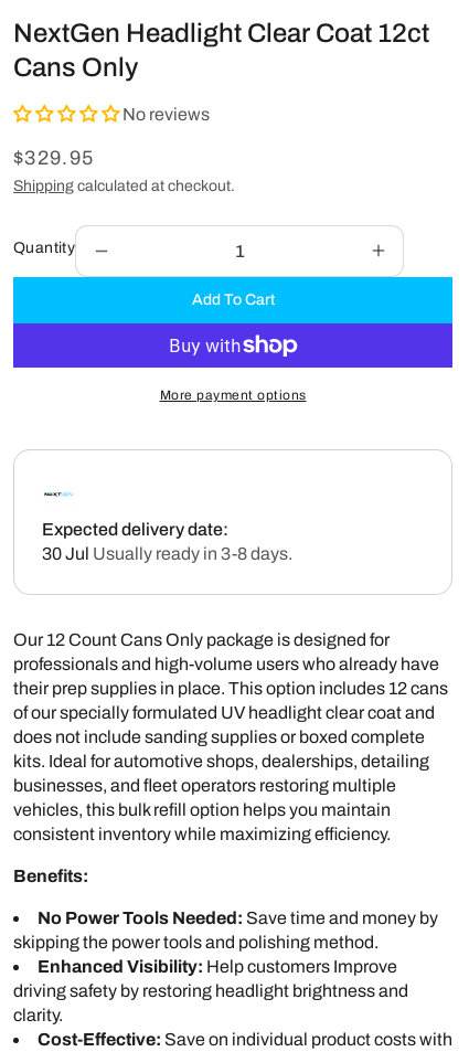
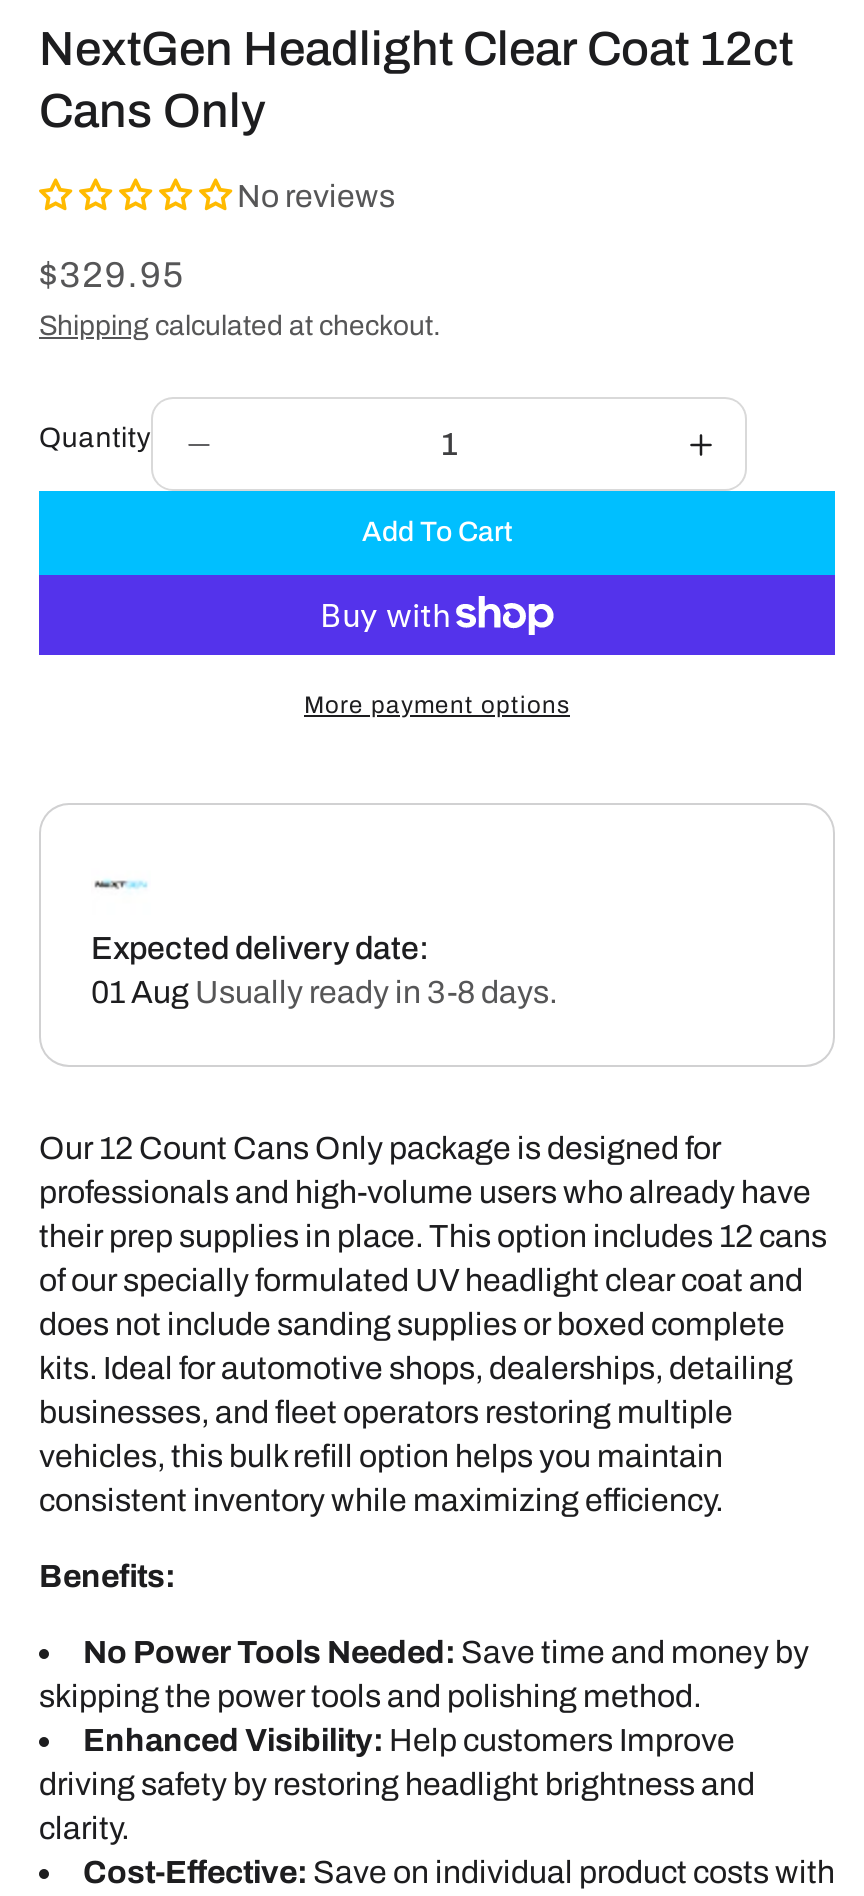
[42,544,292,563] 30 Jul Usually ready in 3-8 days. -> [91,976,557,1010] 01 Aug Usually ready in 3-8 days.

